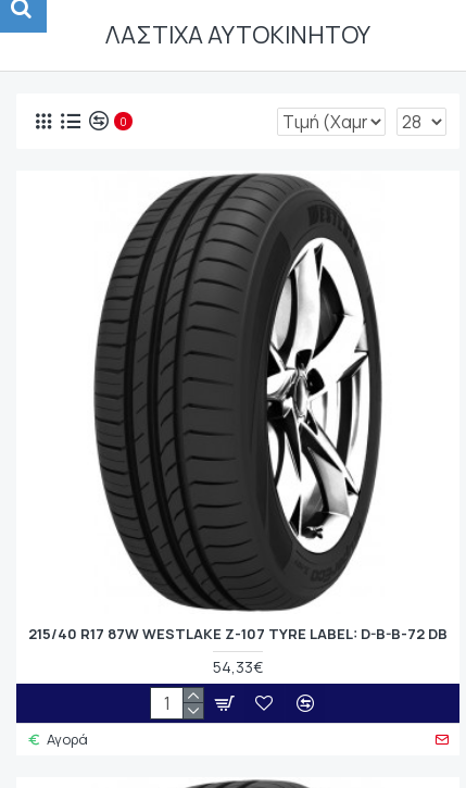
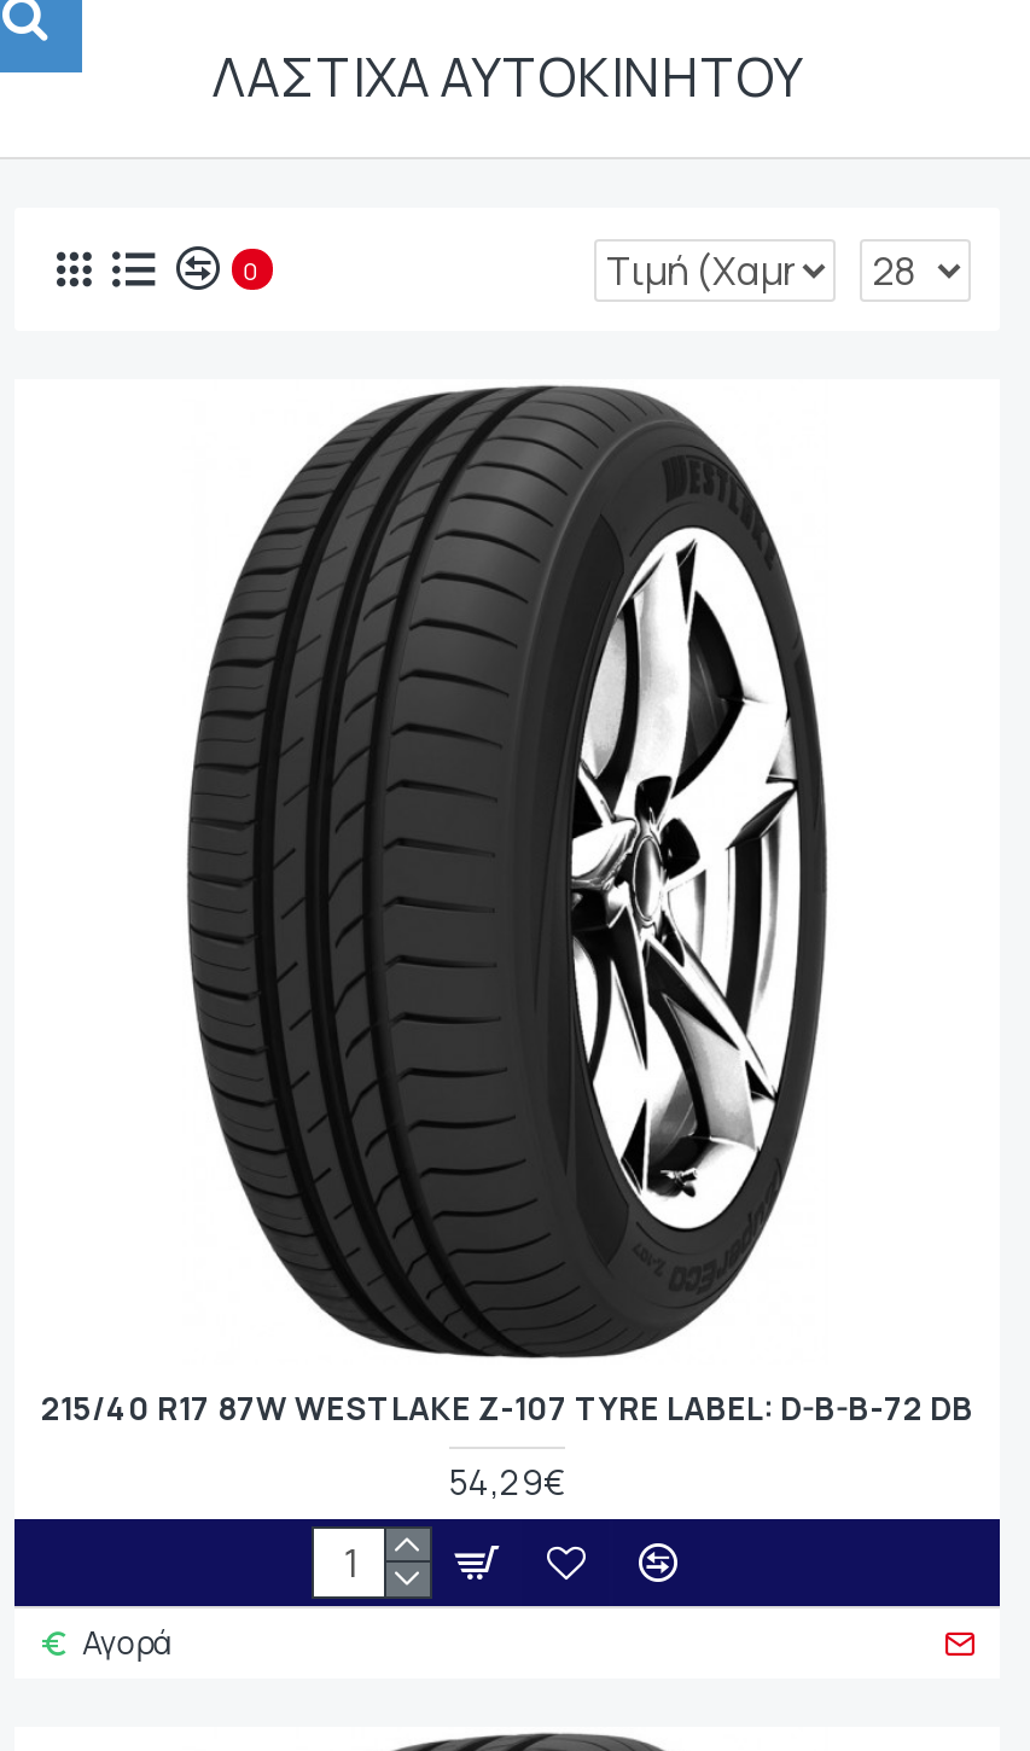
[213,656,263,677] 54,33€ -> [449,1459,565,1505] 54,29€

